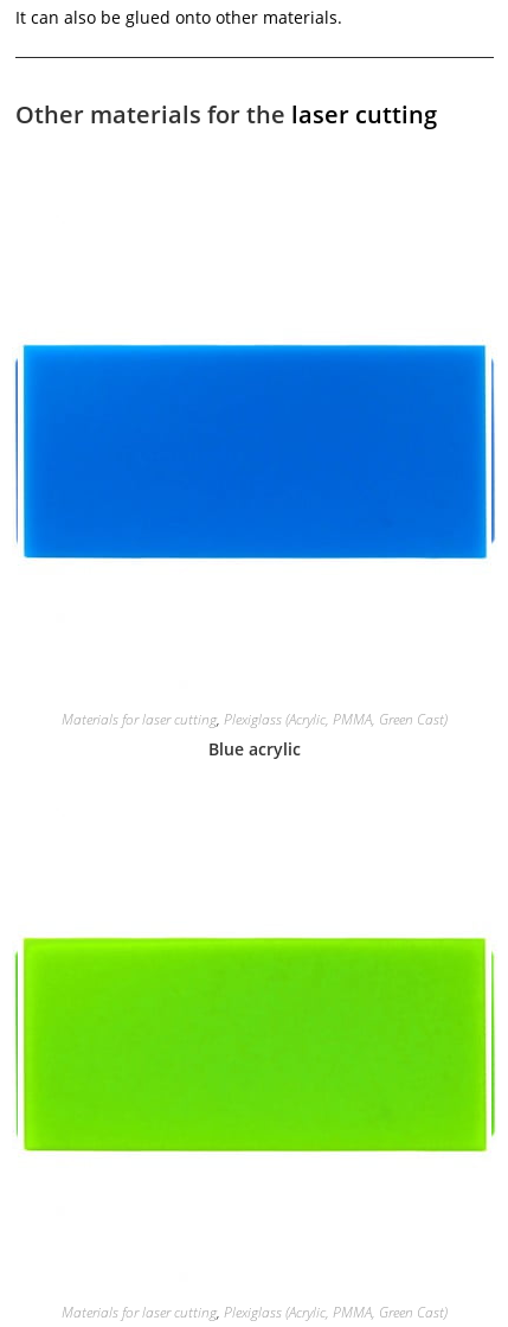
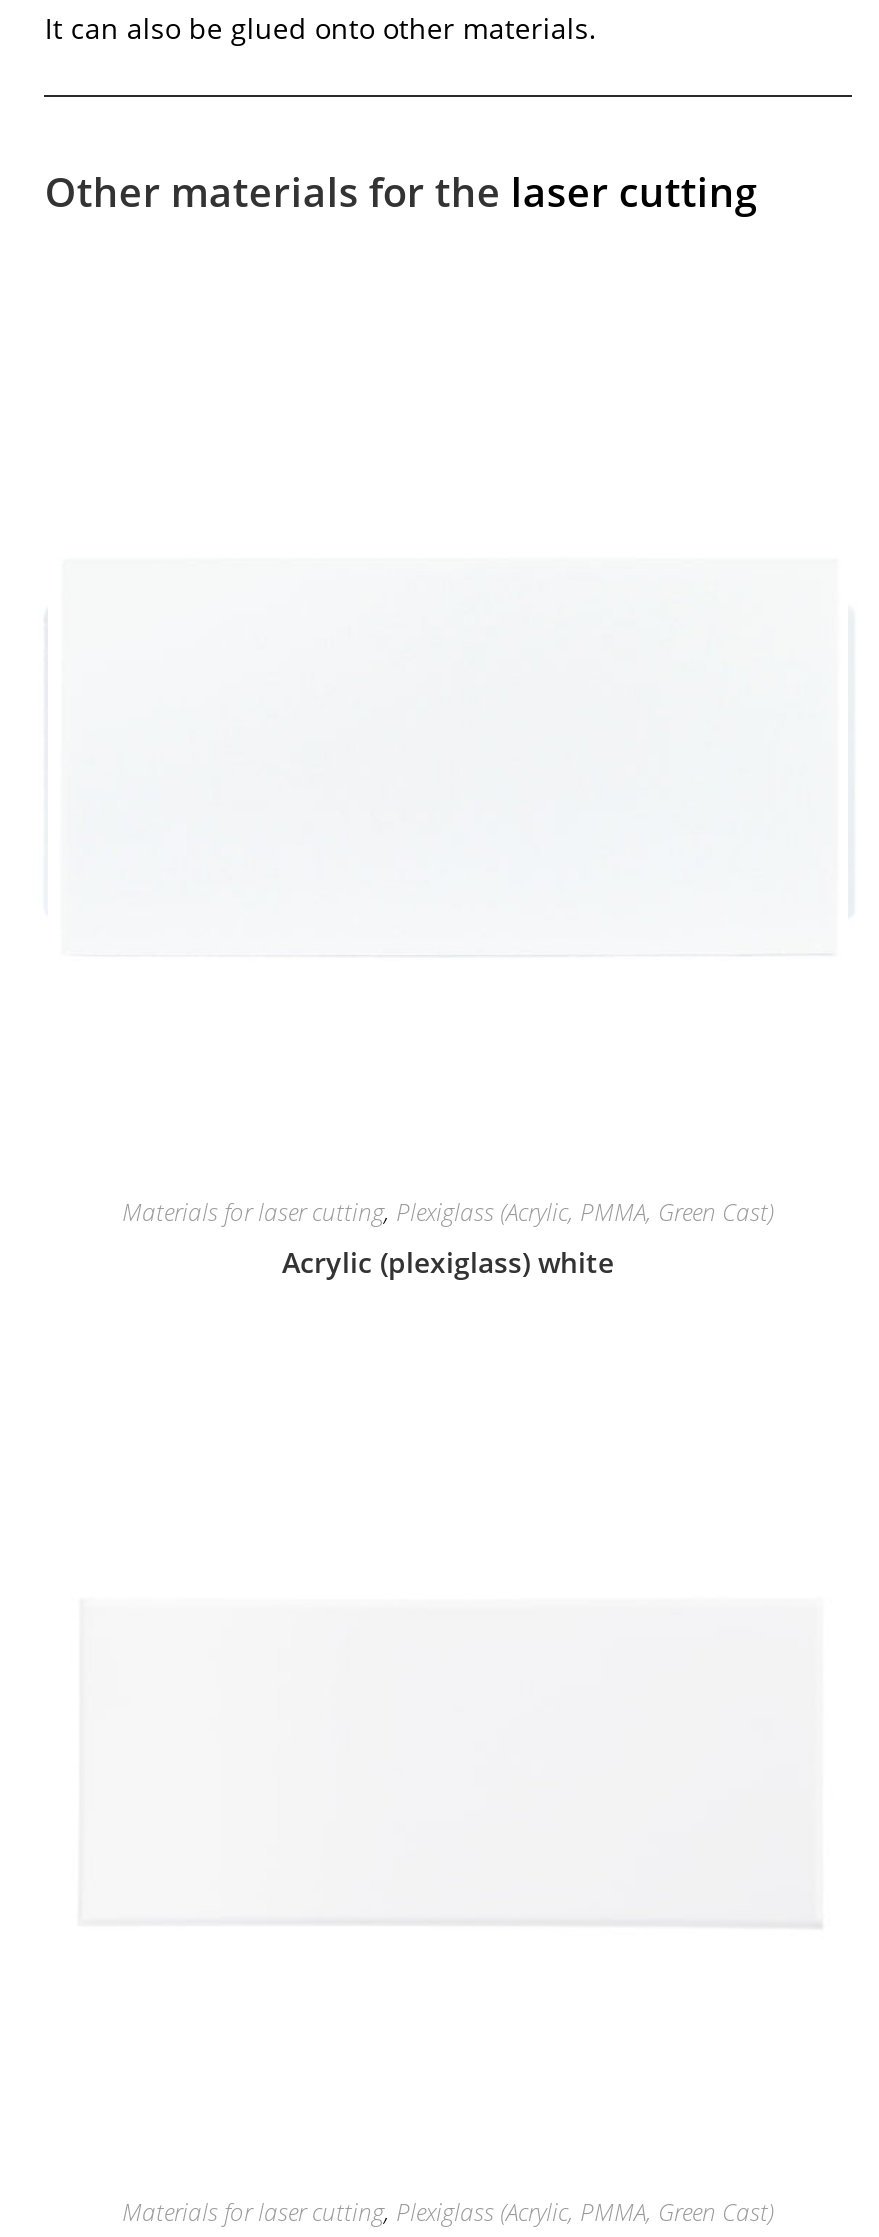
[14,344,496,560] [image] -> none
[208,737,301,760] Blue acrylic -> [282,1242,614,1280] Acrylic (plexiglass) white
[13,936,496,1153] [image] -> none

